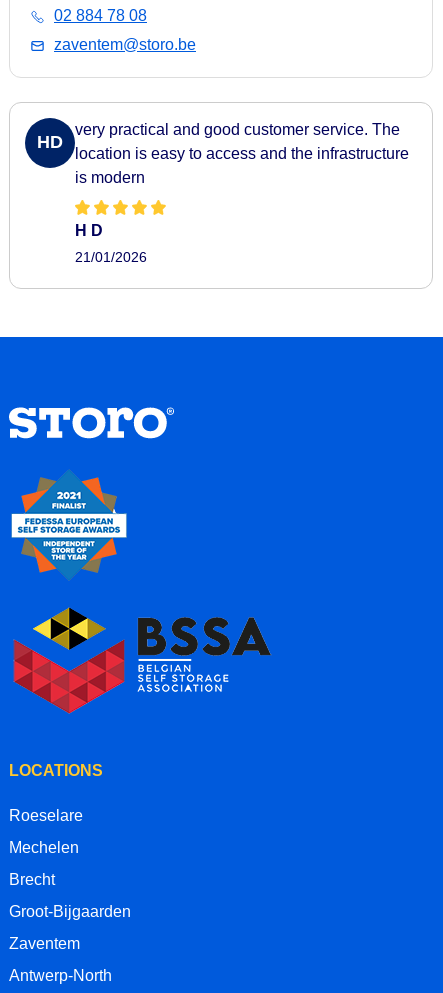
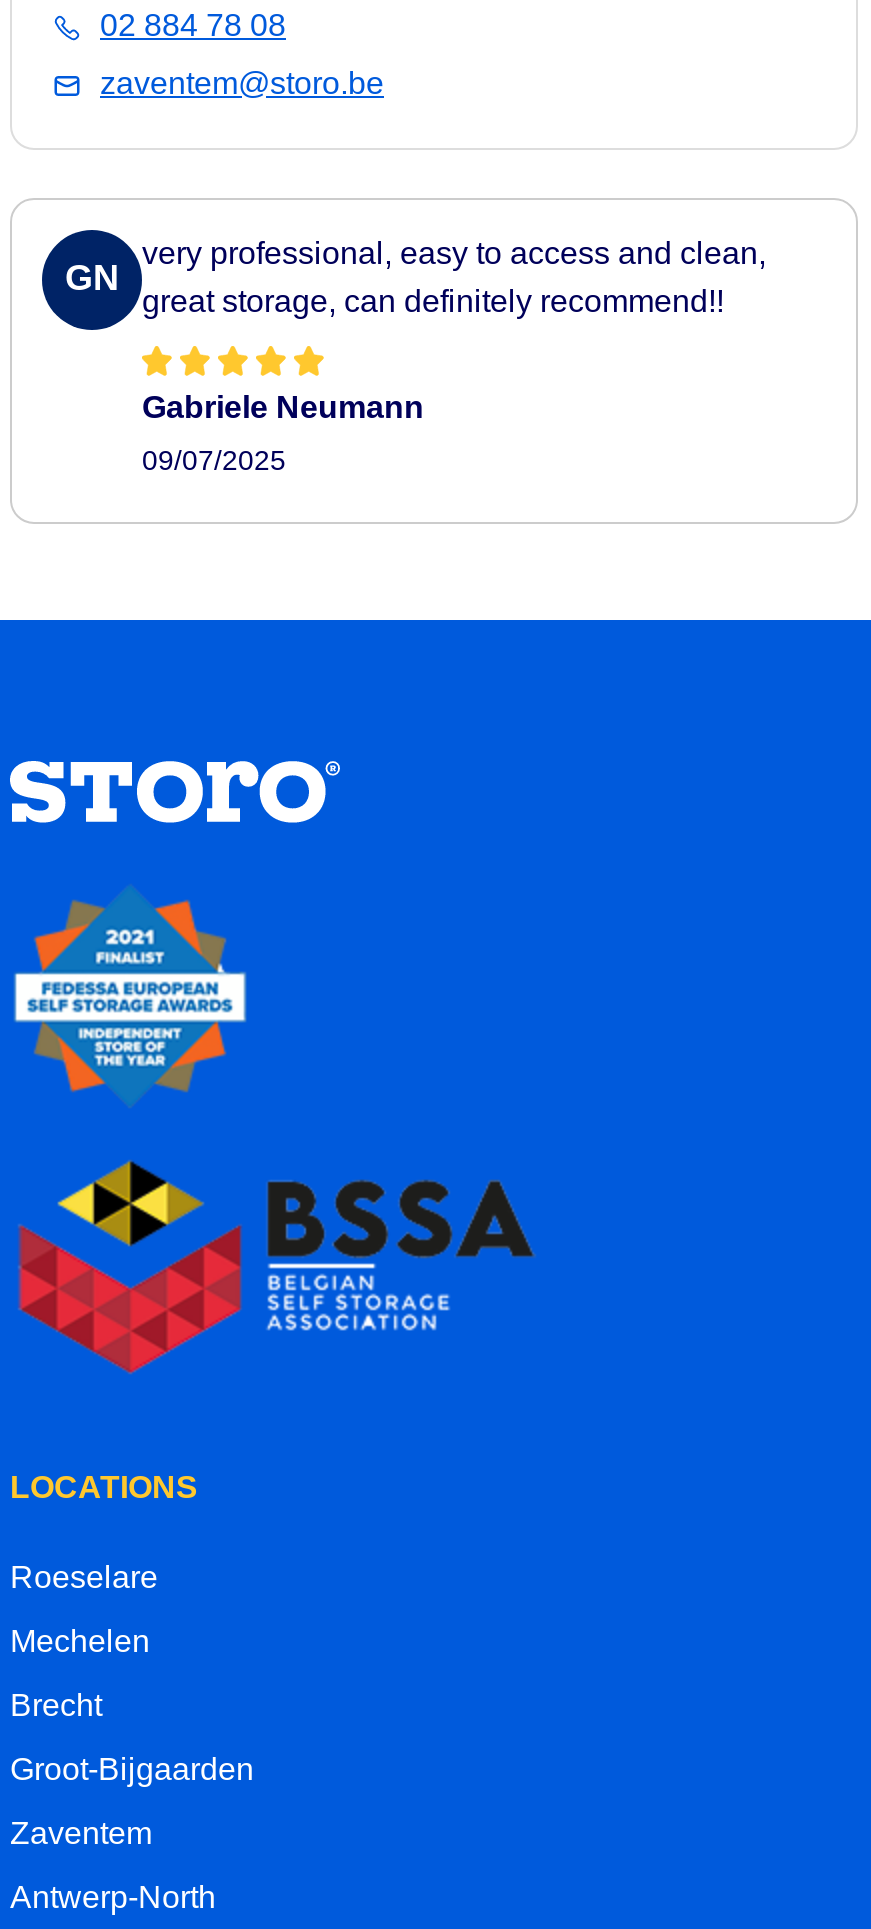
[75,121,409,186] very practical and good customer service. The | location is easy to access and the infrastructure | is modern -> [142,236,766,318] very professional, easy to access and clean, | great storage, can definitely recommend!!
[37,132,63,152] HD -> [65,259,119,299] GN
[75,222,103,239] H D -> [142,389,424,423] Gabriele Neumann
[75,249,147,265] 21/01/2026 -> [142,445,286,477] 09/07/2025

